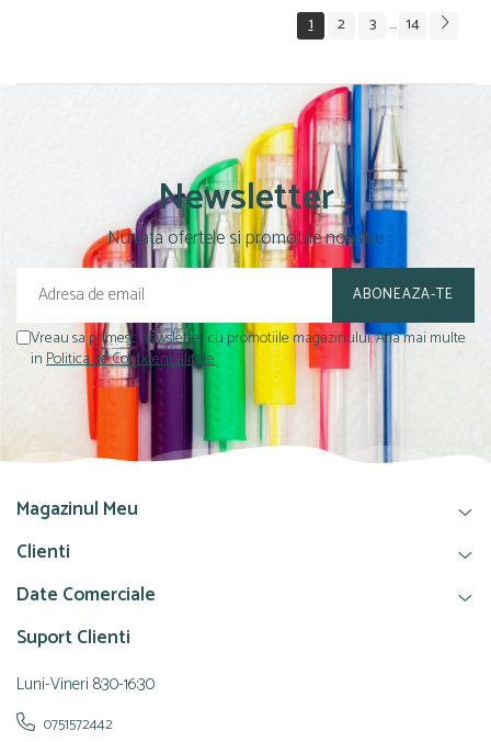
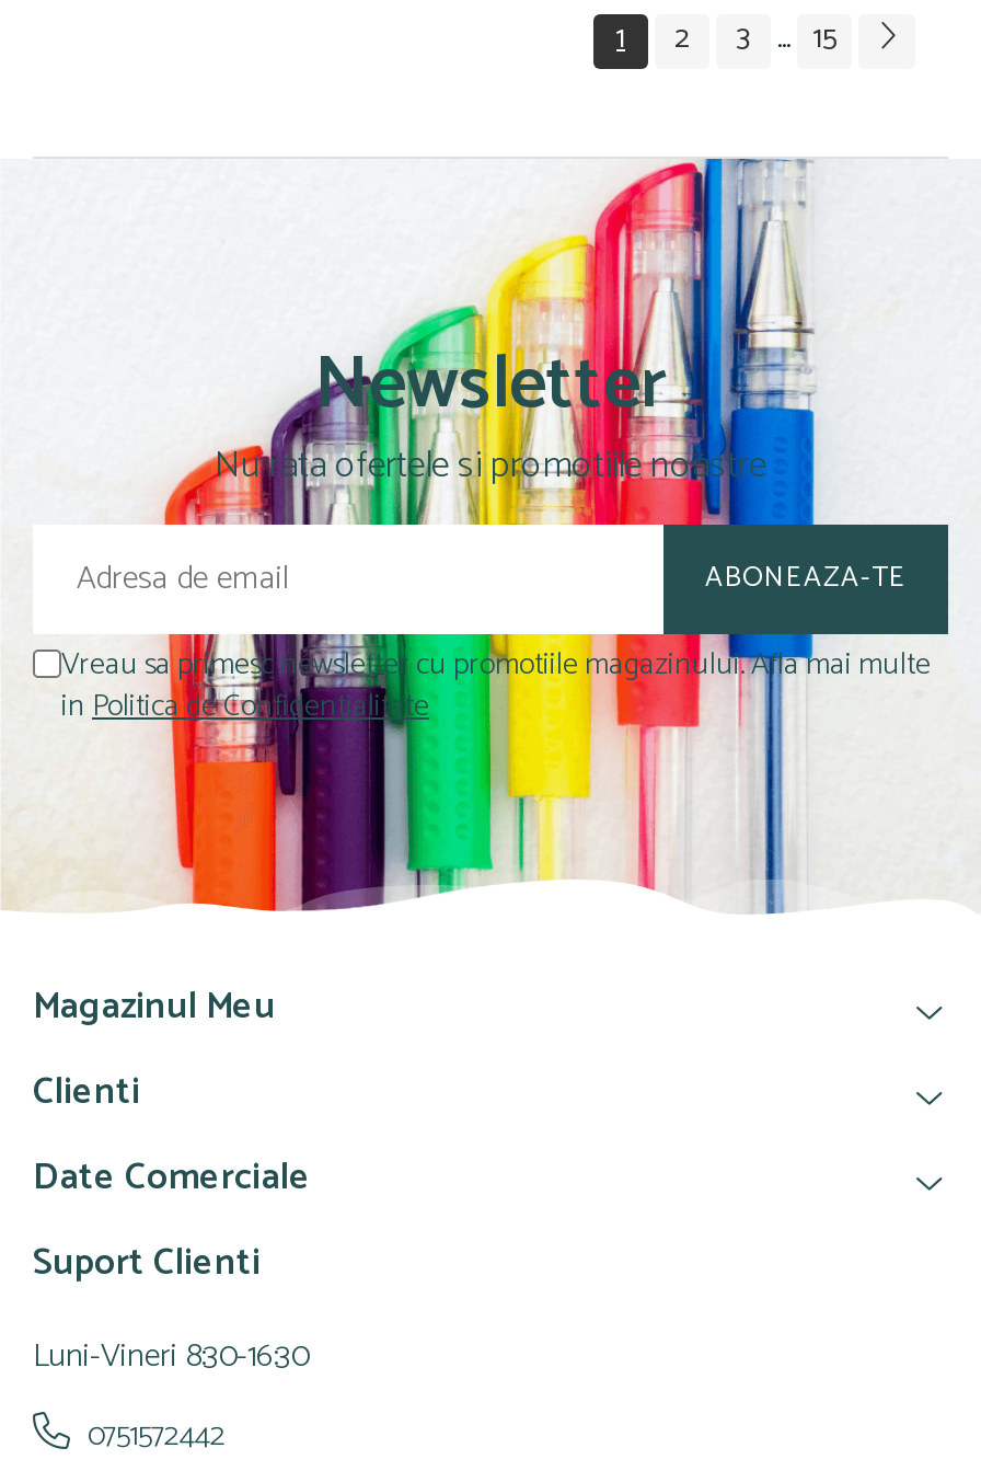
[369,12,419,37] 3 ... 14 -> [737,14,835,65] 3 ... 15

